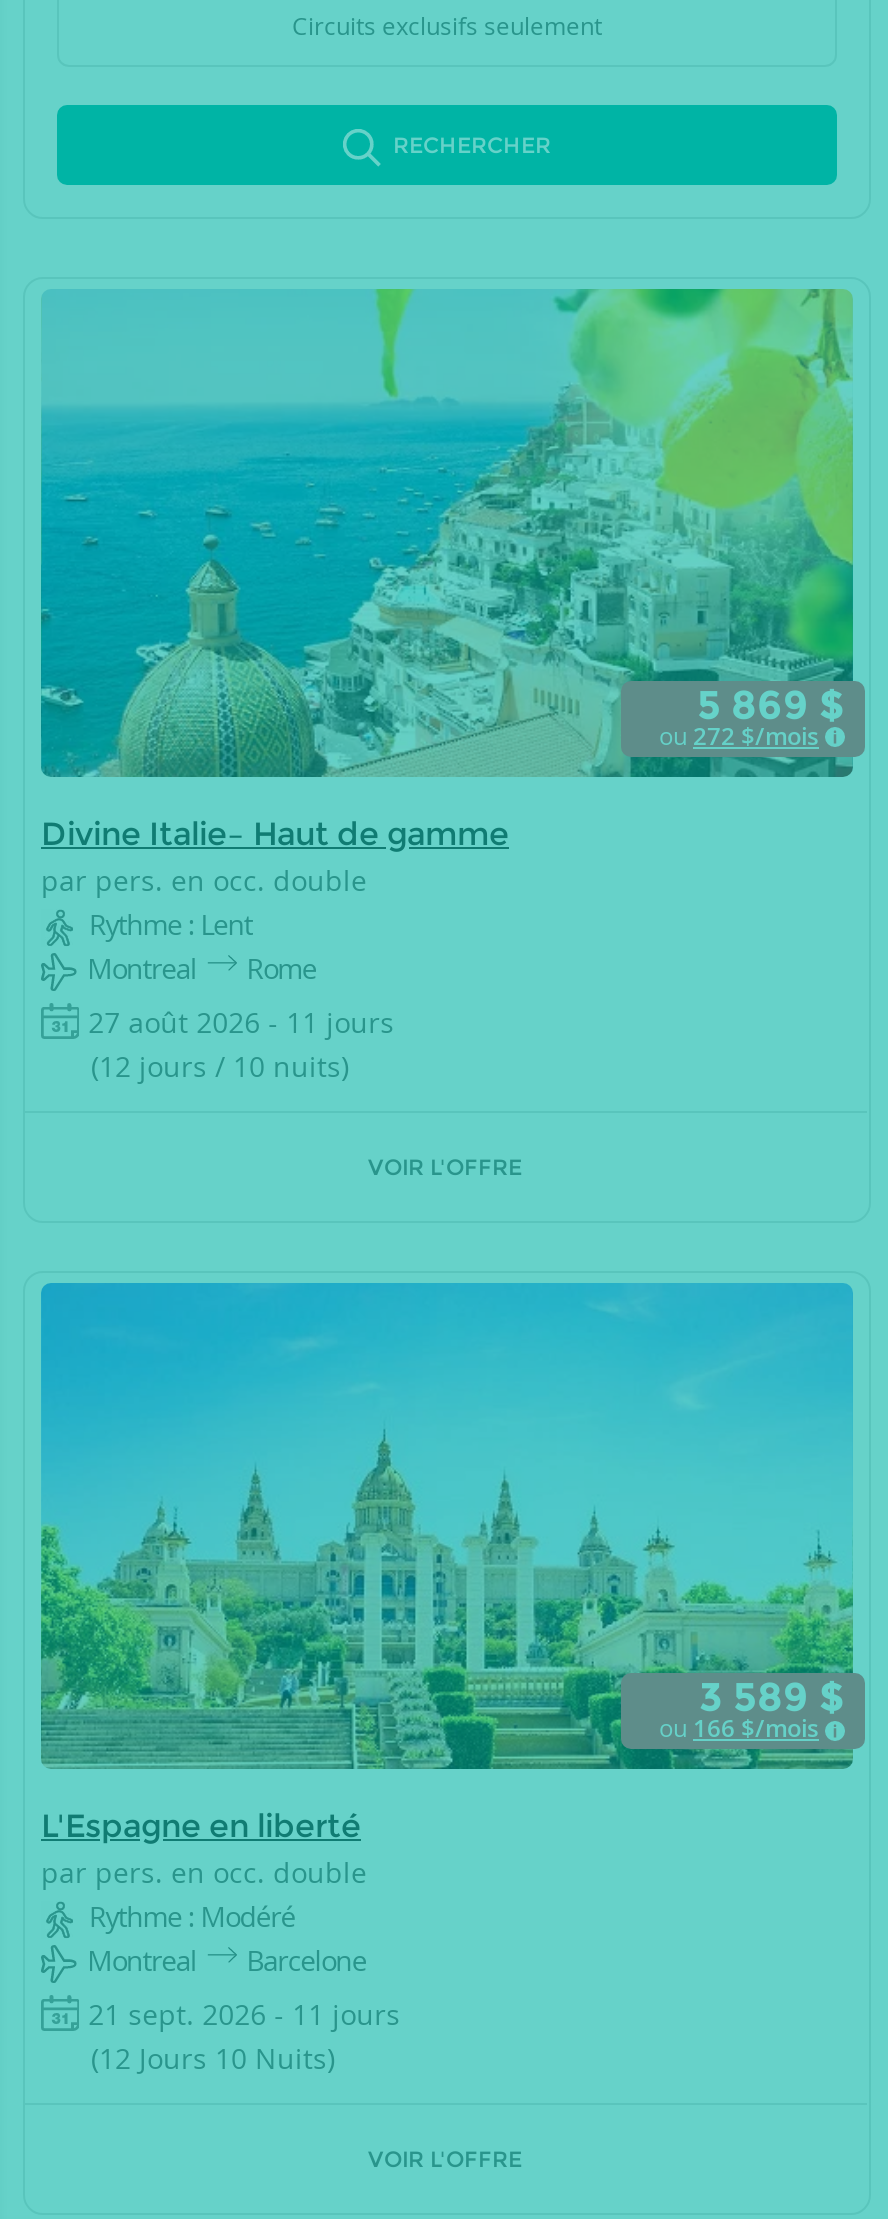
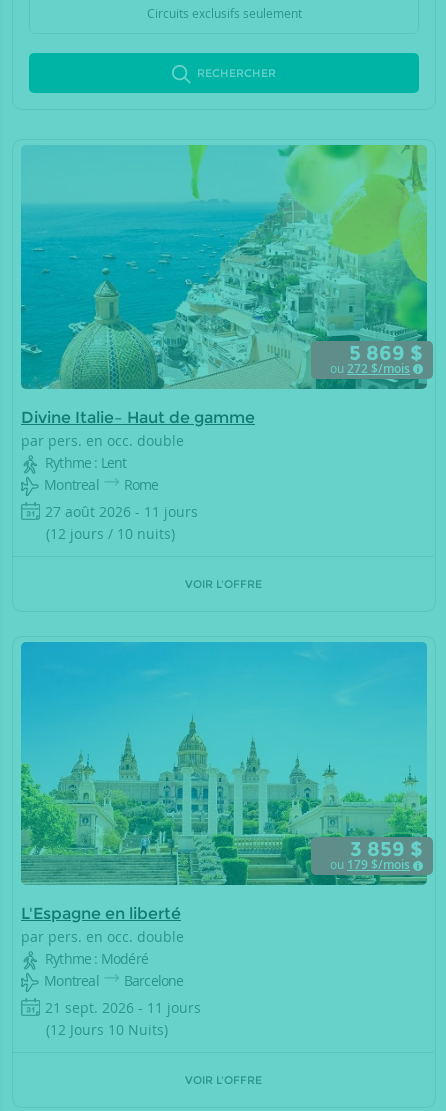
[699,1673,845,1721] 3 589 $ -> [350,837,423,861] 3 859 $
[659,1711,819,1745] ou 166$/mois -> [330,856,410,873] ou 179$/mois

